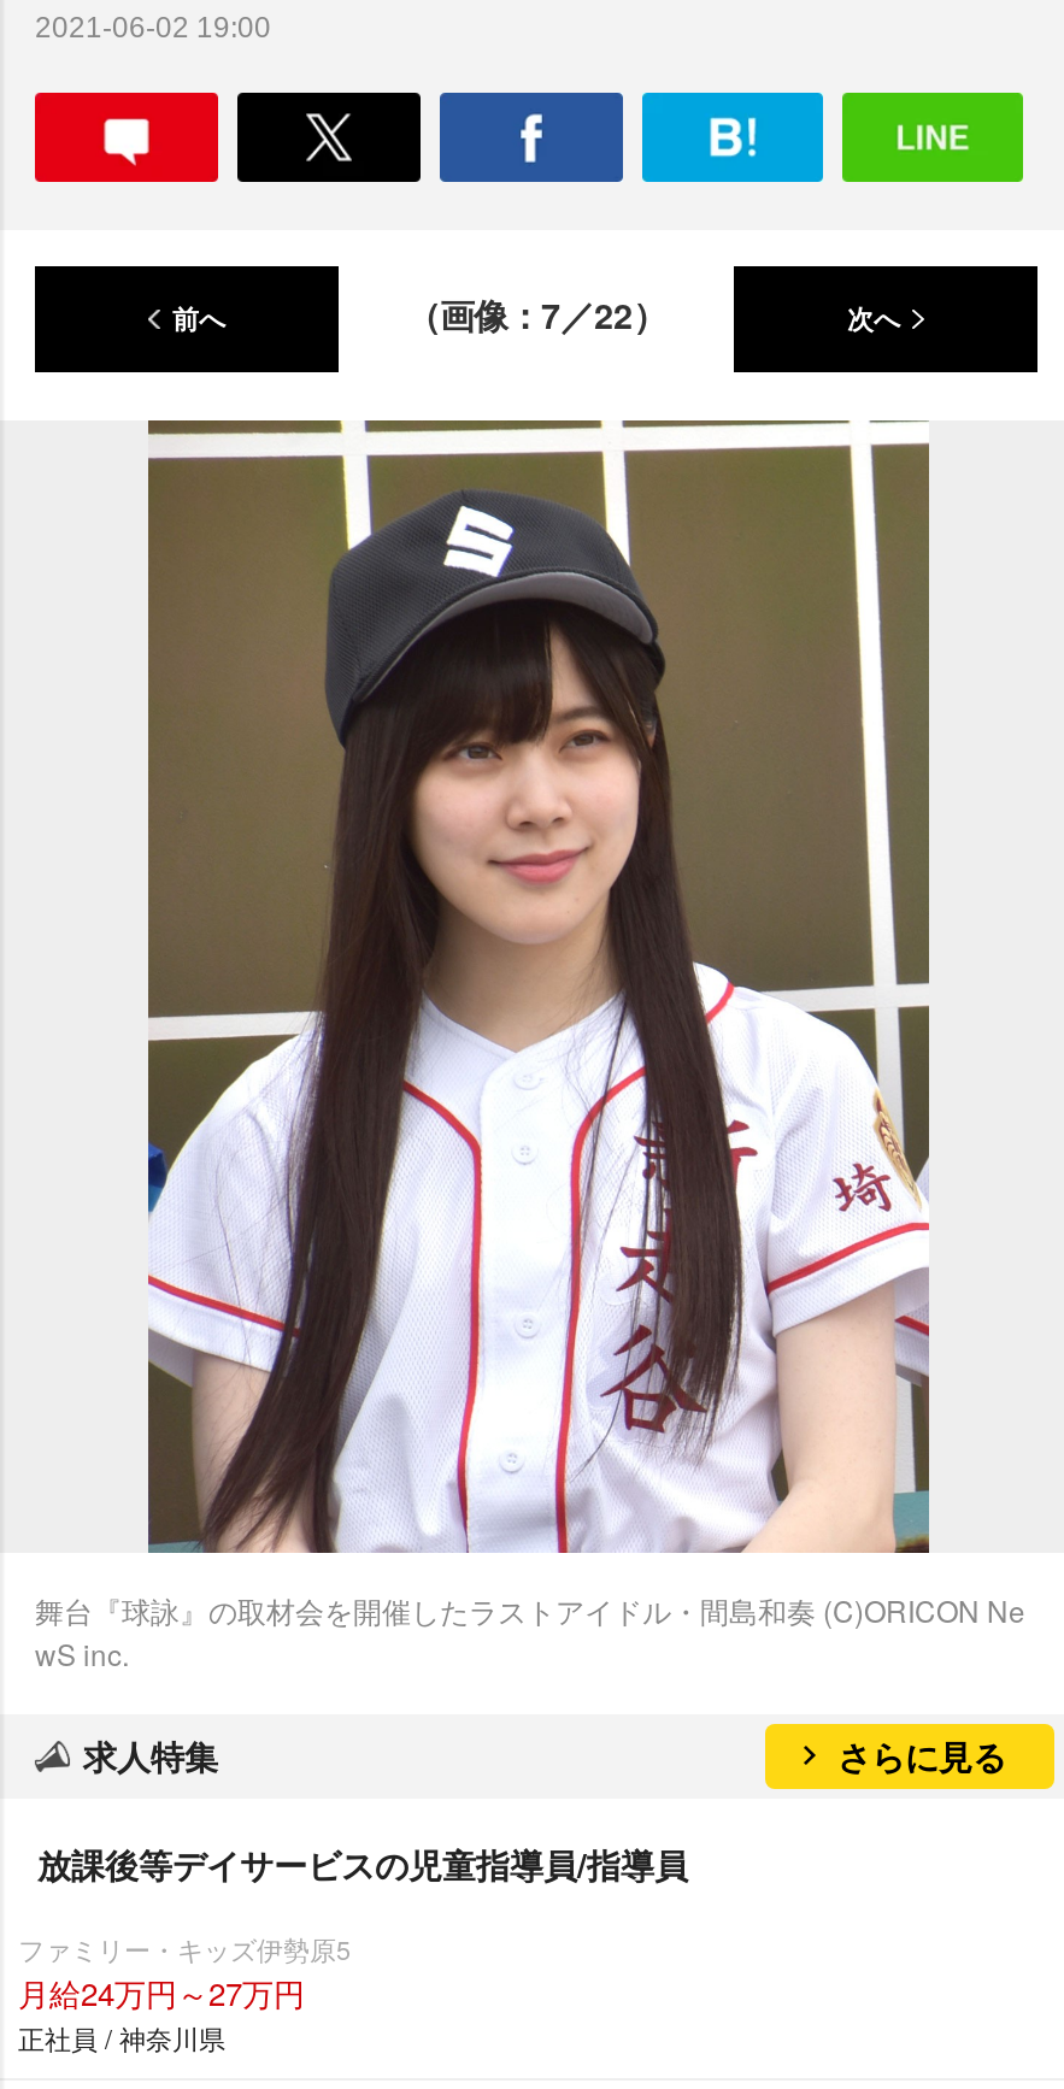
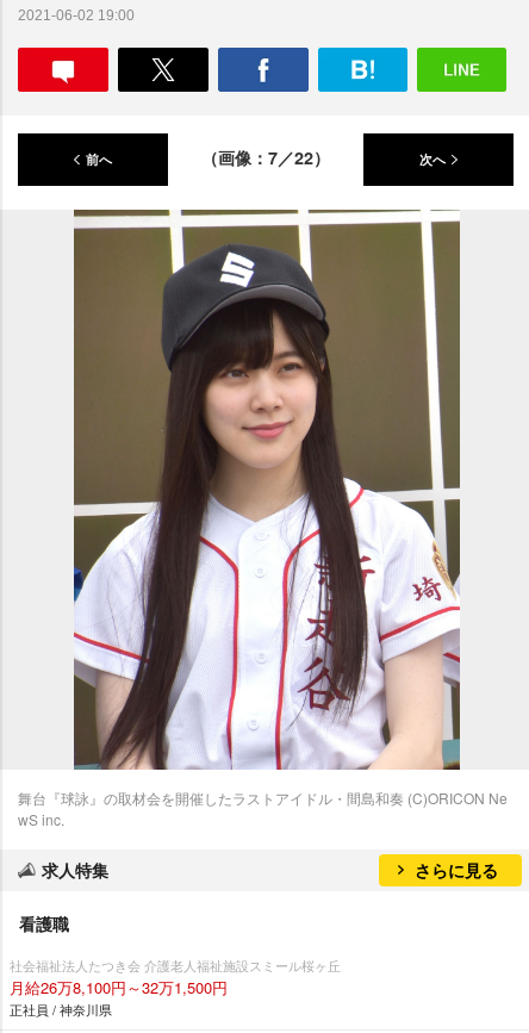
[37,1840,688,1888] 放課後等デイサービスの児童指導員/指導員 -> [19,911,69,935] 看護職
[18,1931,351,2016] ファミリー・キッズ伊勢原5 | 月給24万円～27万円 -> [10,957,341,998] 社会福祉法人たつき会 介護老人福祉施設スミール桜ヶ丘 | 月給26万8,100円～32万1,500円

